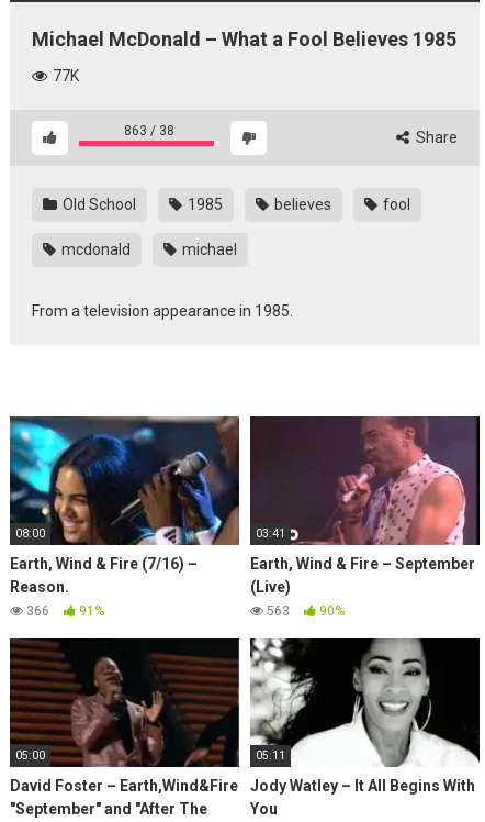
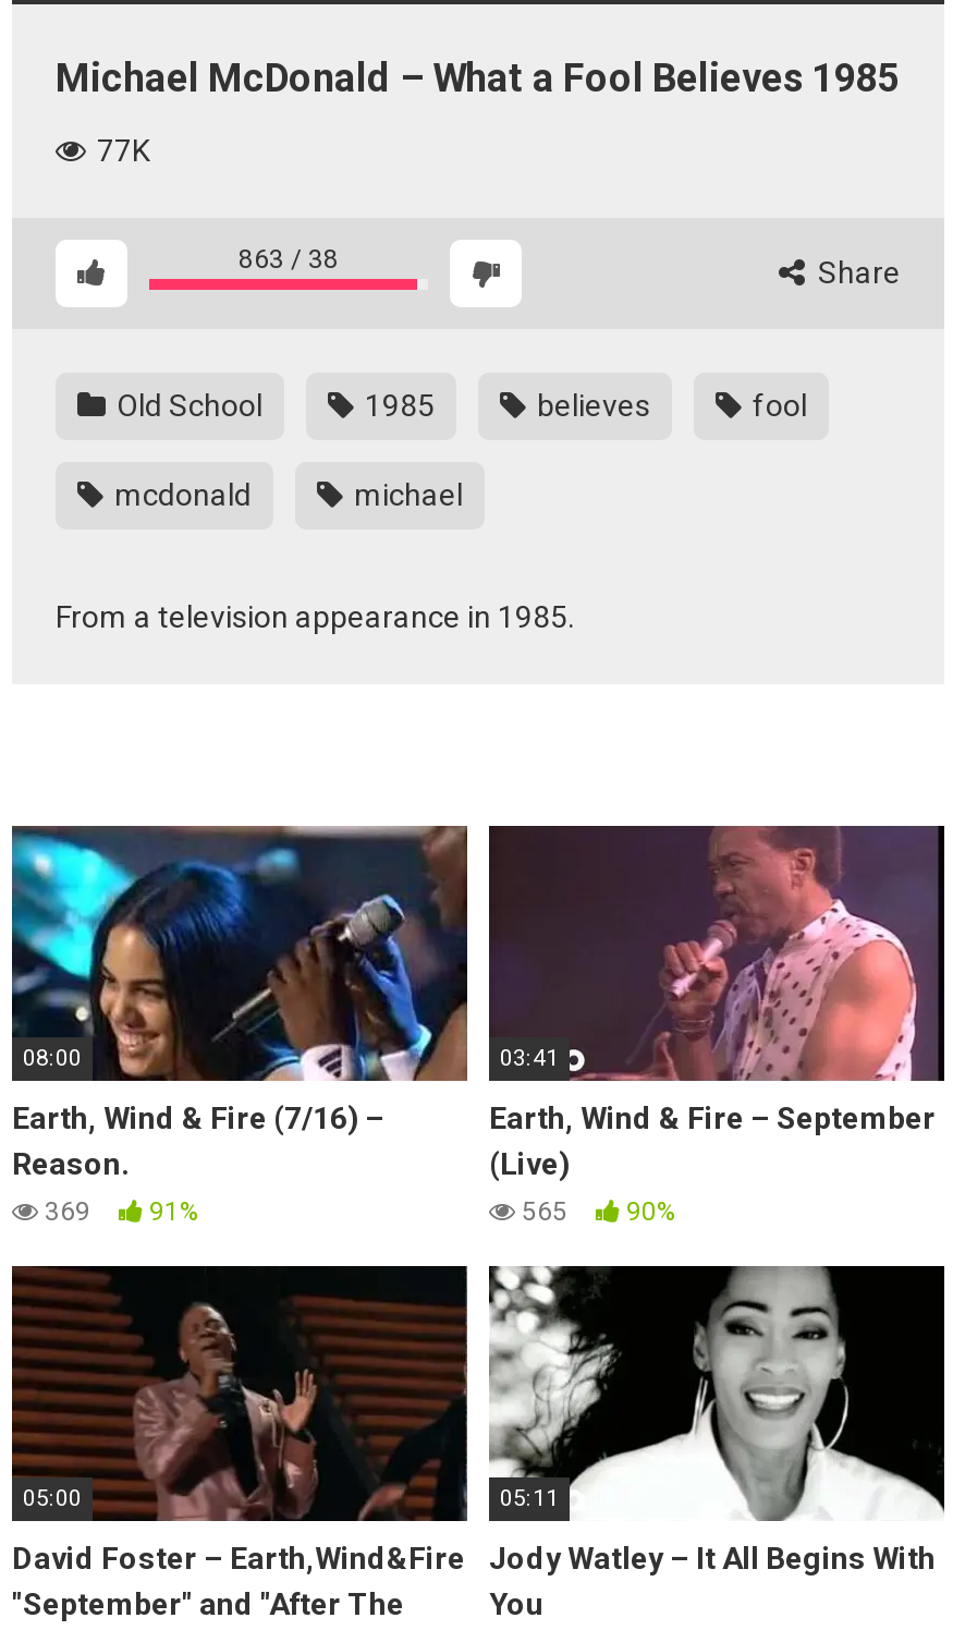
[23,604,104,619] 366 91% -> [38,1197,199,1228] 369 91%
[263,604,345,619] 563 90% -> [515,1197,676,1228] 565 90%

